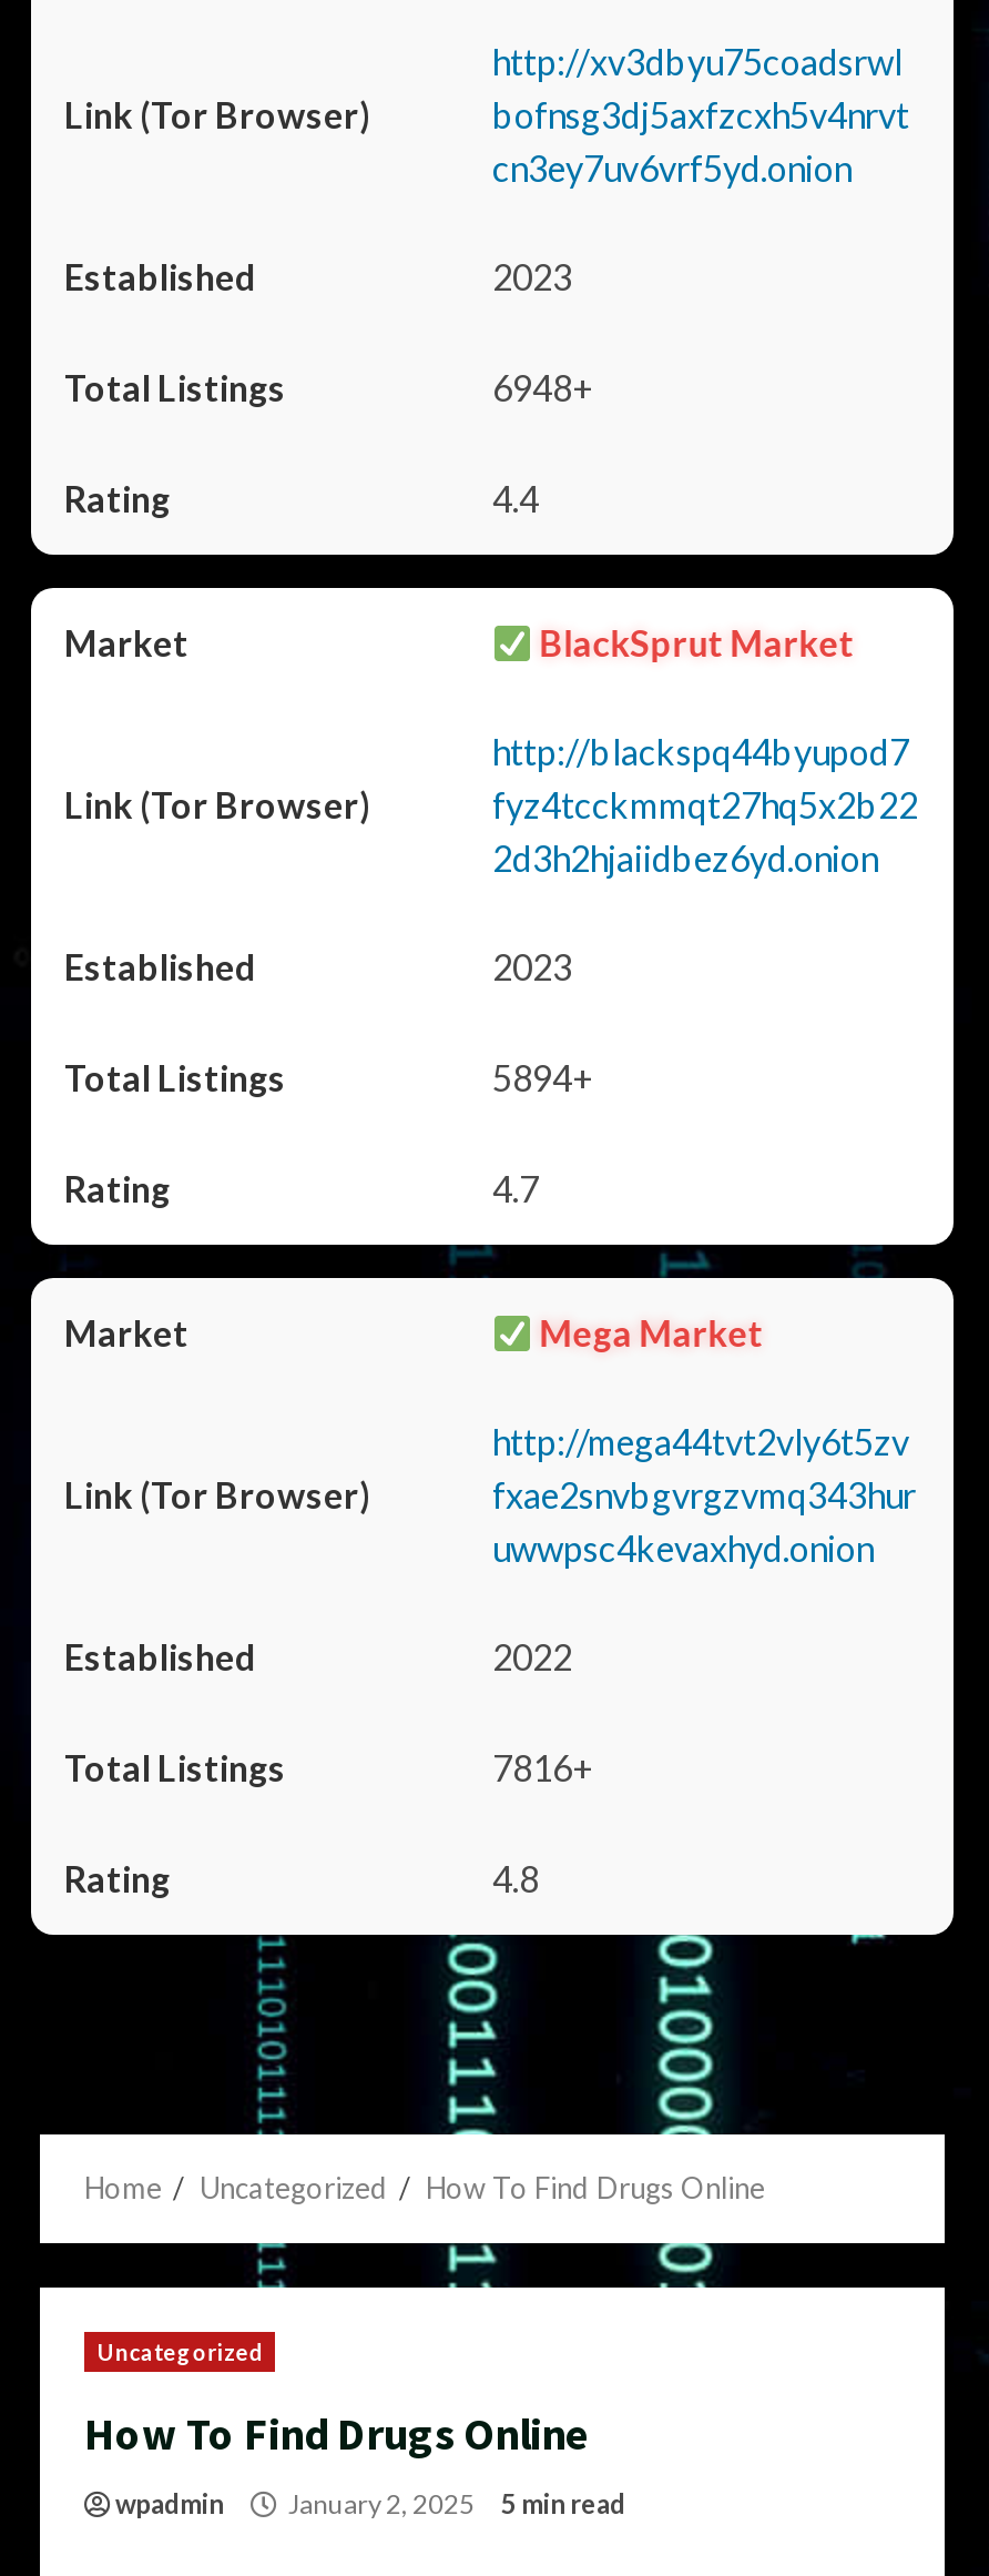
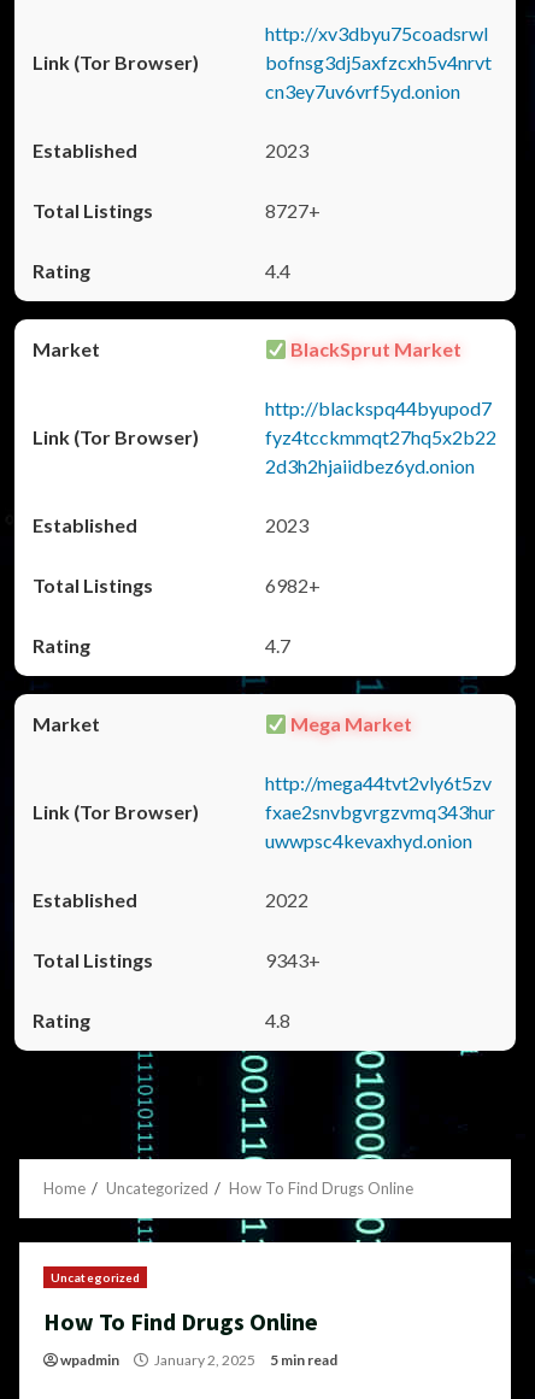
[492,366,594,408] 6948+ -> [265,199,321,222] 8727+
[492,1056,594,1098] 5894+ -> [265,574,321,596] 6982+
[492,1746,594,1788] 7816+ -> [265,948,321,971] 9343+

